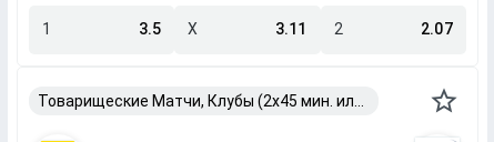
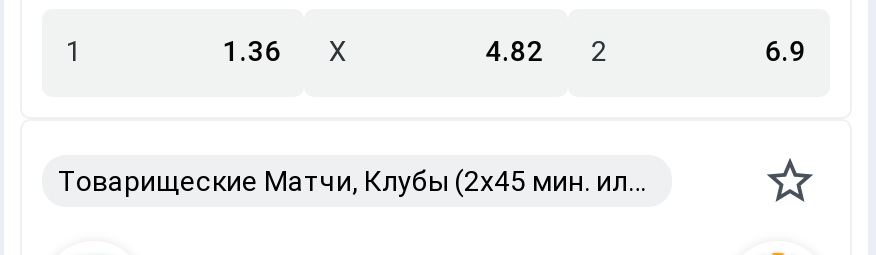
[138,20,198,38] 3.5 X -> [223,35,347,67] 1.36 X
[275,20,343,38] 3.11 2 -> [485,35,608,67] 4.82 2
[421,20,453,38] 2.07 -> [764,35,806,67] 6.9

